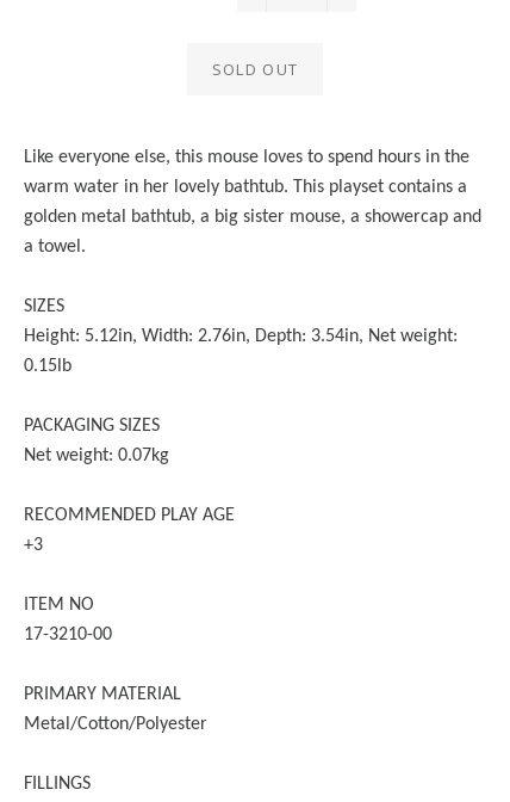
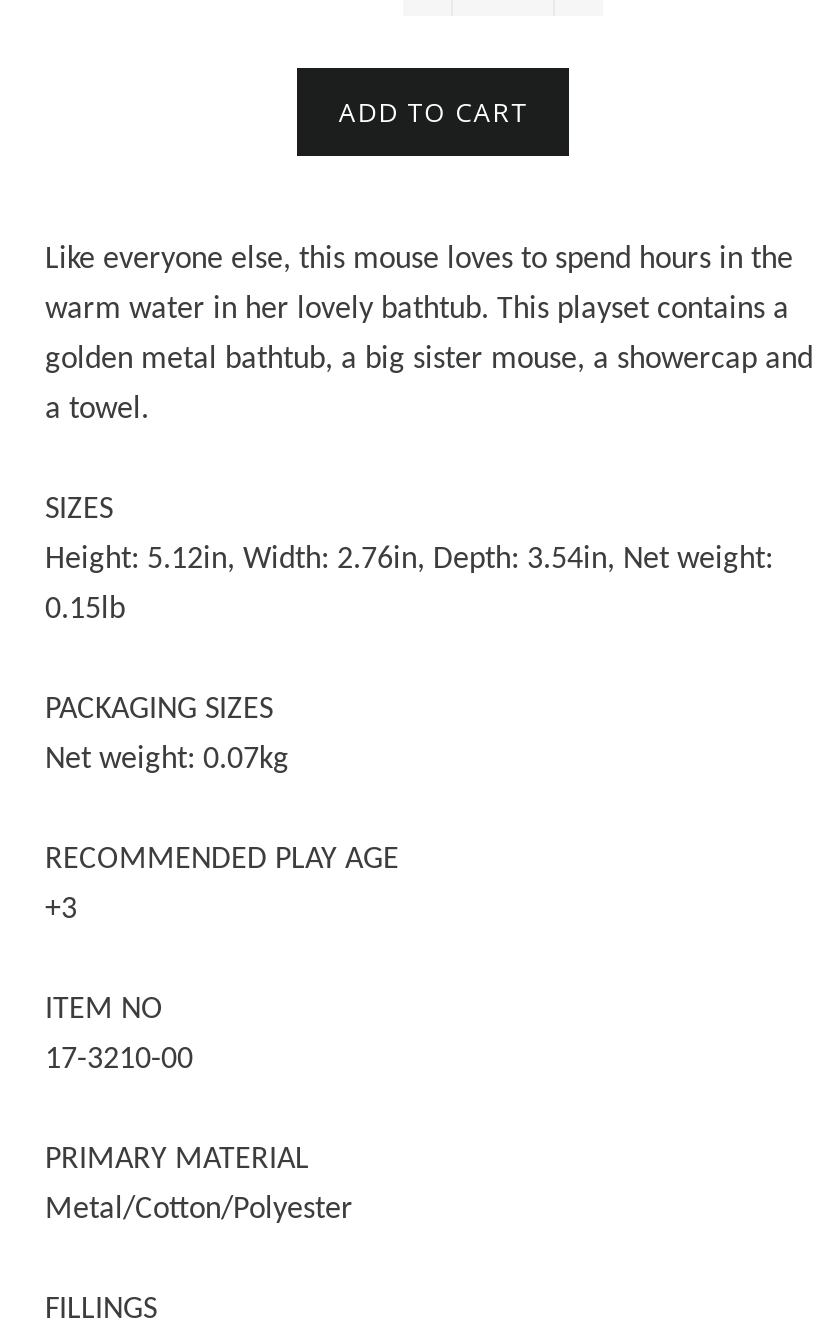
[212,58,298,80] SOLD OUT -> [339,94,527,130] ADD TO CART

